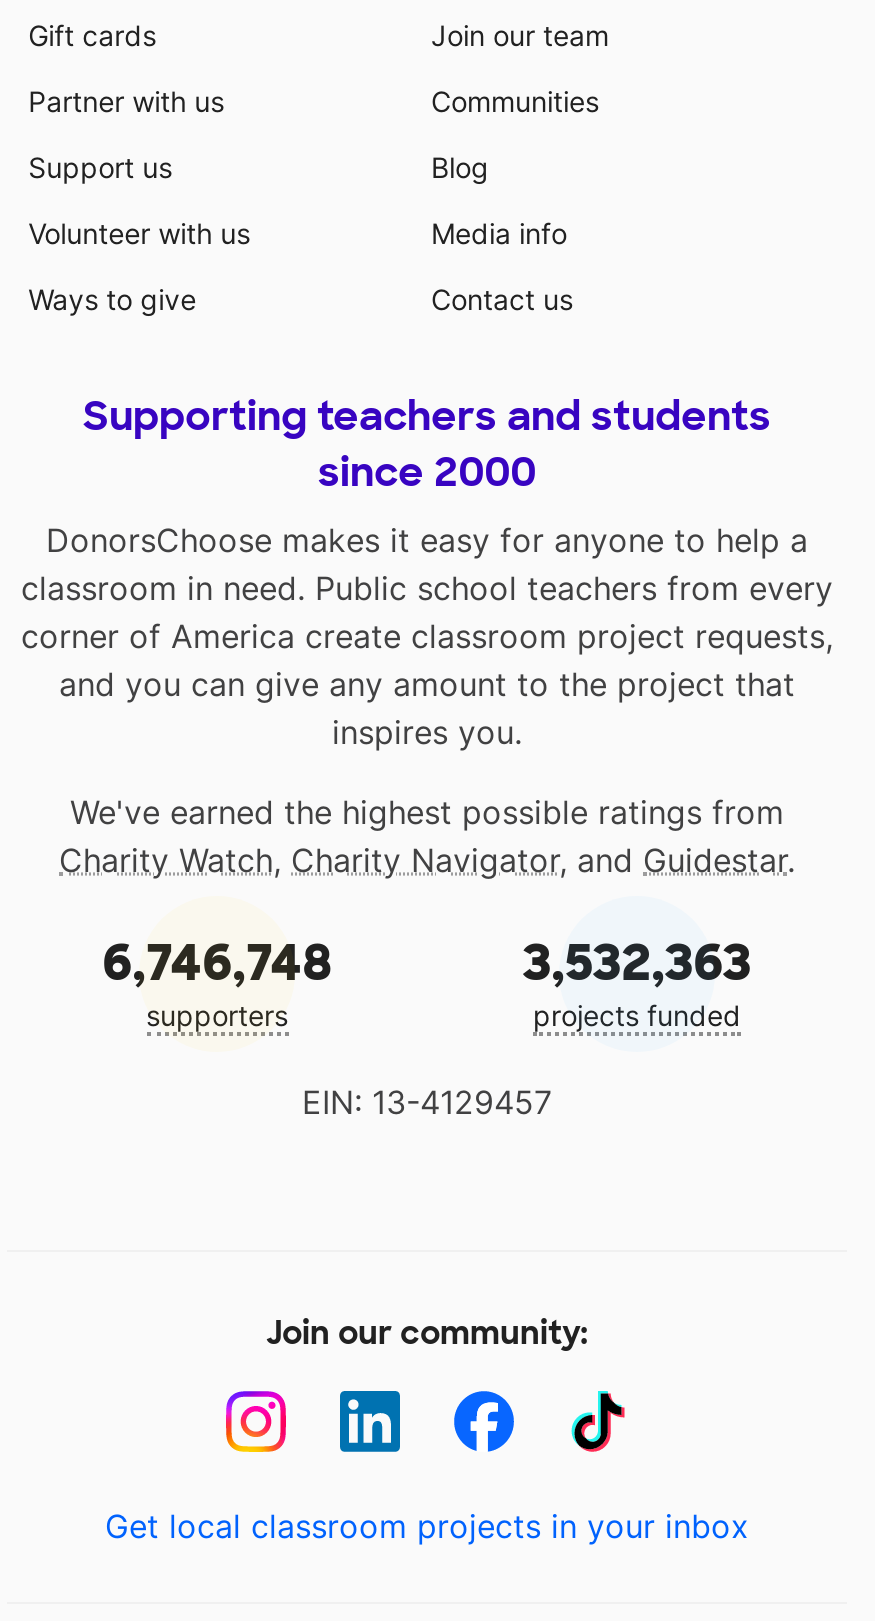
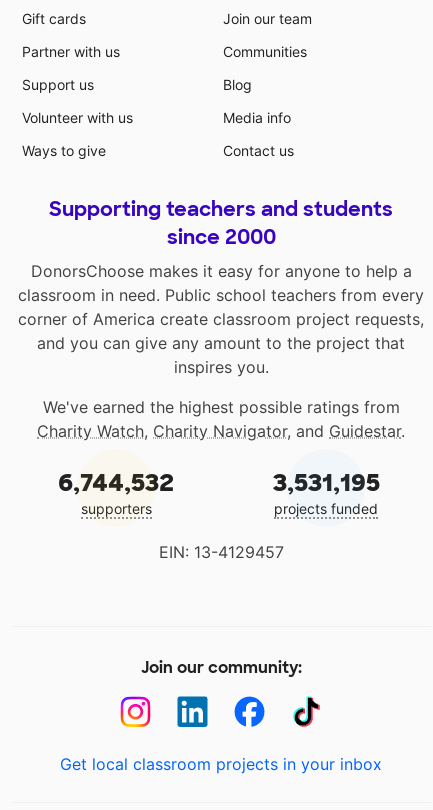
[102,933,332,995] 6,746,748 -> [58,467,174,498] 6,744,532
[523,933,751,995] 3,532,363 -> [272,467,379,498] 3,531,195

